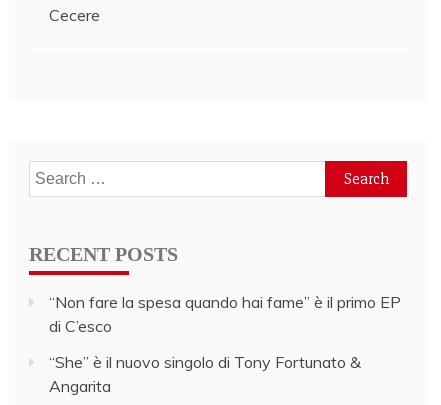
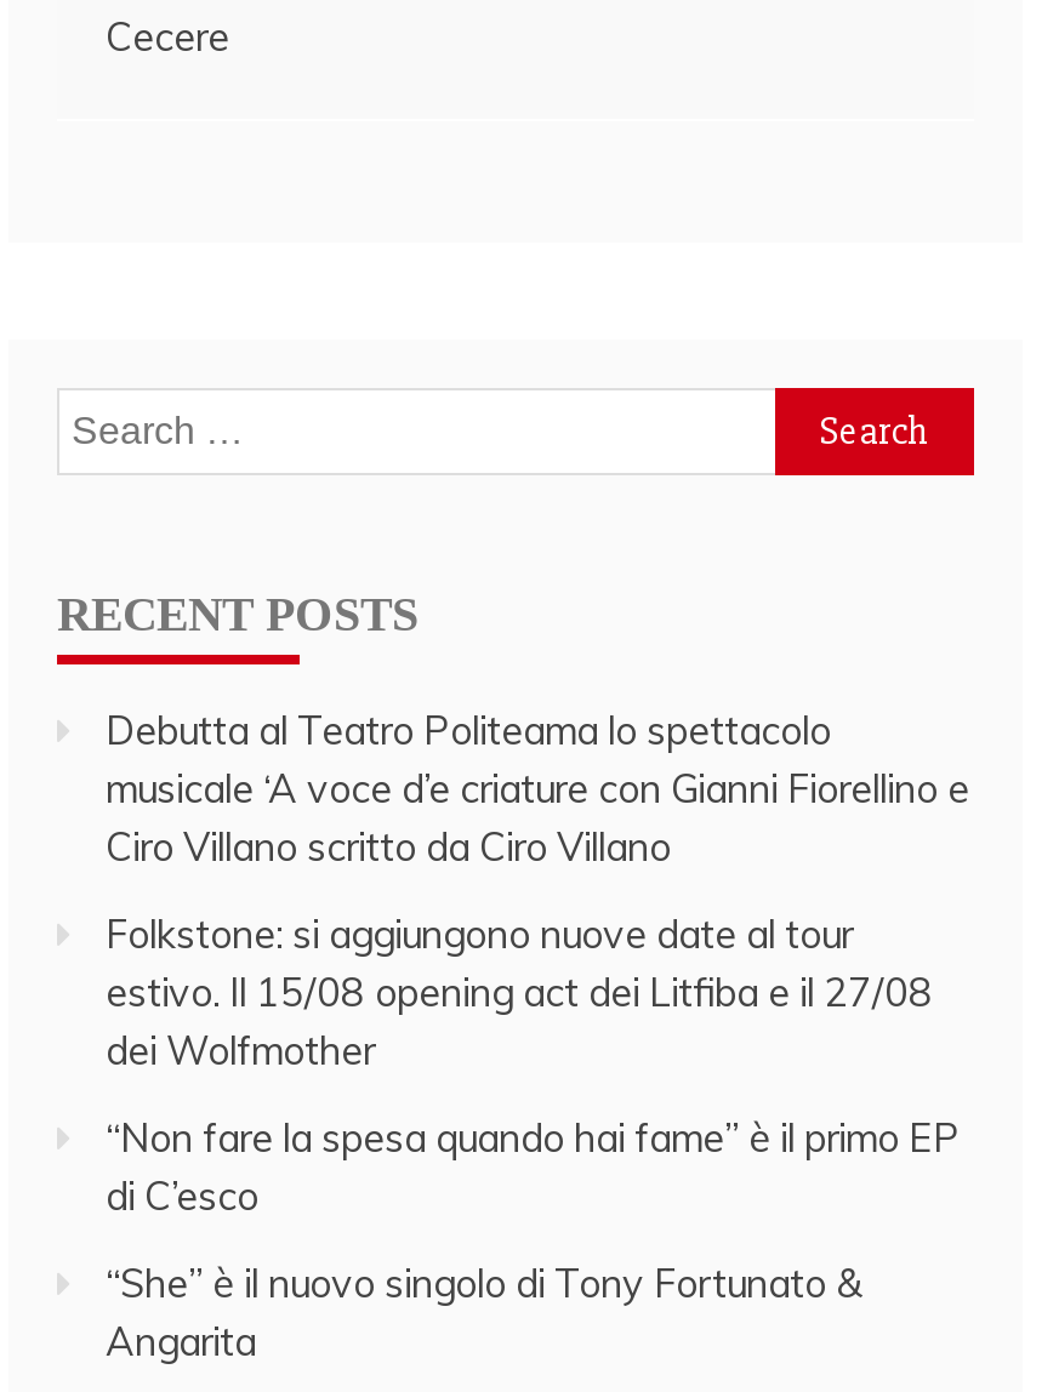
none -> [106,706,969,1074] Debutta al Teatro Politeama lo spettacolo | musicale ‘A voce d’e criature con Gianni Fiorellino e | Ciro Villano scritto da Ciro Villano | Folkstone: si aggiungono nuove date al tour | estivo. Il 15/08 opening act dei Litfiba e il 27/08 | dei Wolfmother

